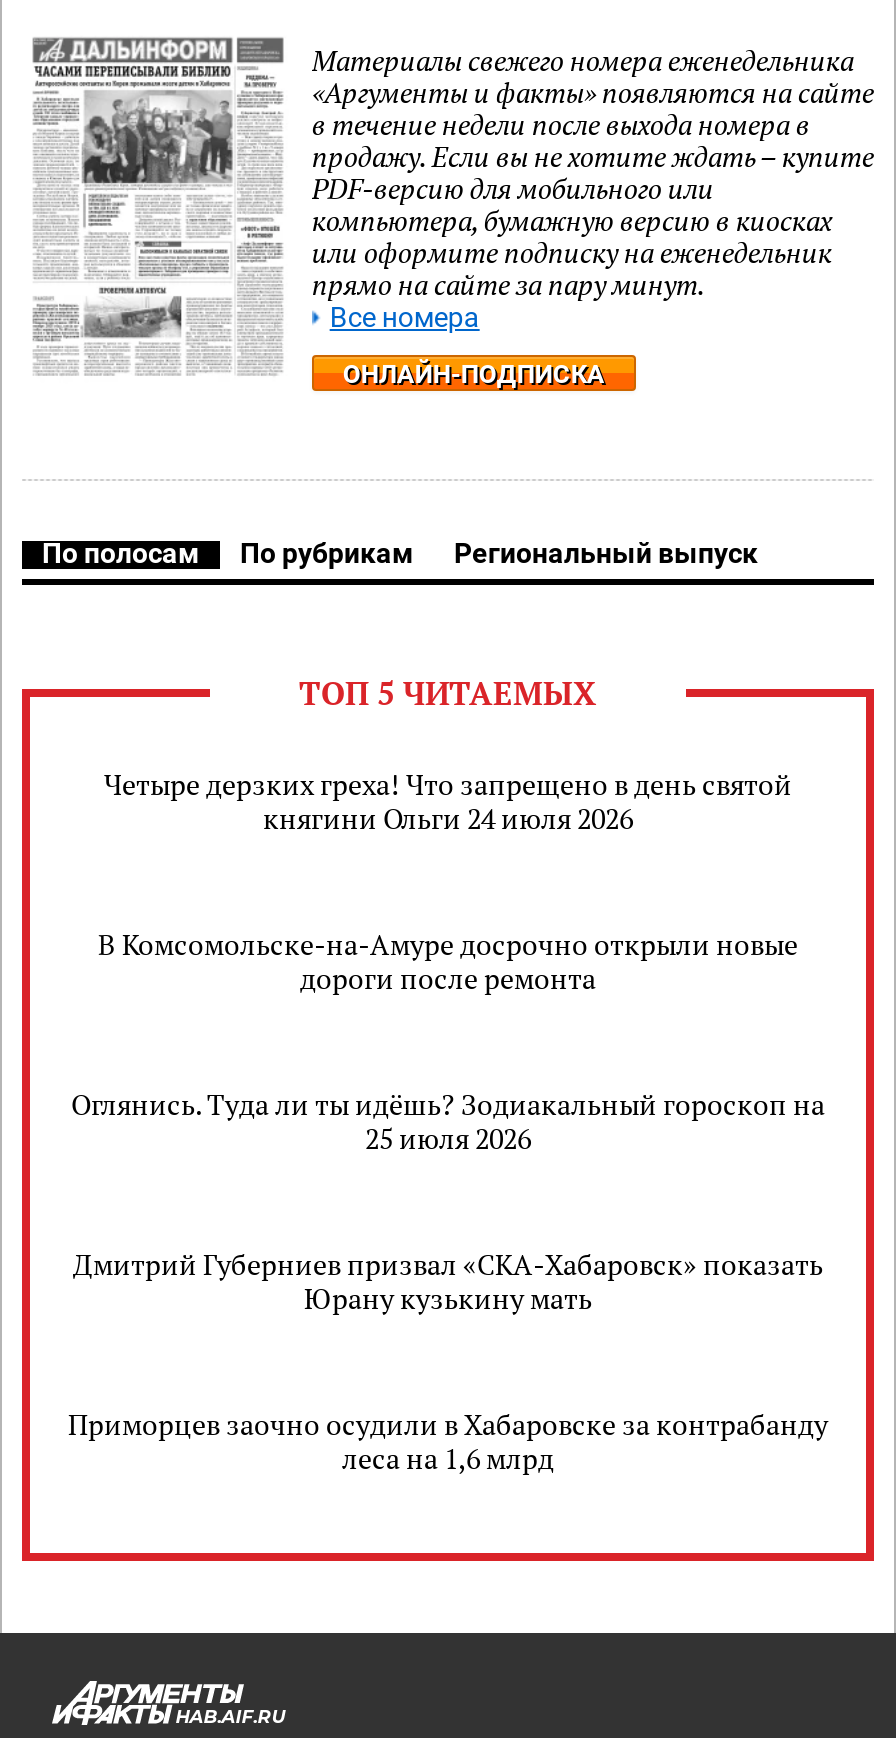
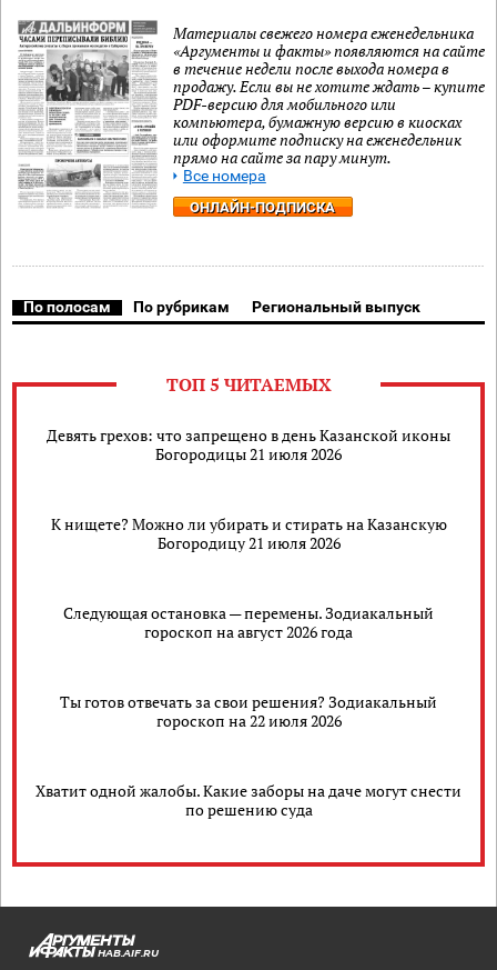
[104,765,792,837] Четыре дерзких греха! Что запрещено в день святой | княгини Ольги 24 июля 2026 -> [47,424,450,464] Девять грехов: что запрещено в день Казанской иконы | Богородицы 21 июля 2026
[98,925,798,997] В Комсомольске-на-Амуре досрочно открыли новые | дороги после ремонта -> [50,513,447,553] К нищете? Можно ли убирать и стирать на Казанскую | Богородицу 21 июля 2026
[71,1085,825,1157] Оглянись. Туда ли ты идёшь? Зодиакальный гороскоп на | 25 июля 2026 -> [63,602,434,642] Следующая остановка — перемены. Зодиакальный | гороскоп на август 2026 года
[73,1245,823,1317] Дмитрий Губерниев призвал «СКА-Хабаровск» показать | Юрану кузькину мать -> [60,691,437,731] Ты готов отвечать за свои решения? Зодиакальный | гороскоп на 22 июля 2026
[68,1405,828,1477] Приморцев заочно осудили в Хабаровске за контрабанду | леса на 1,6 млрд -> [35,780,461,820] Хватит одной жалобы. Какие заборы на даче могут снести | по решению суда

